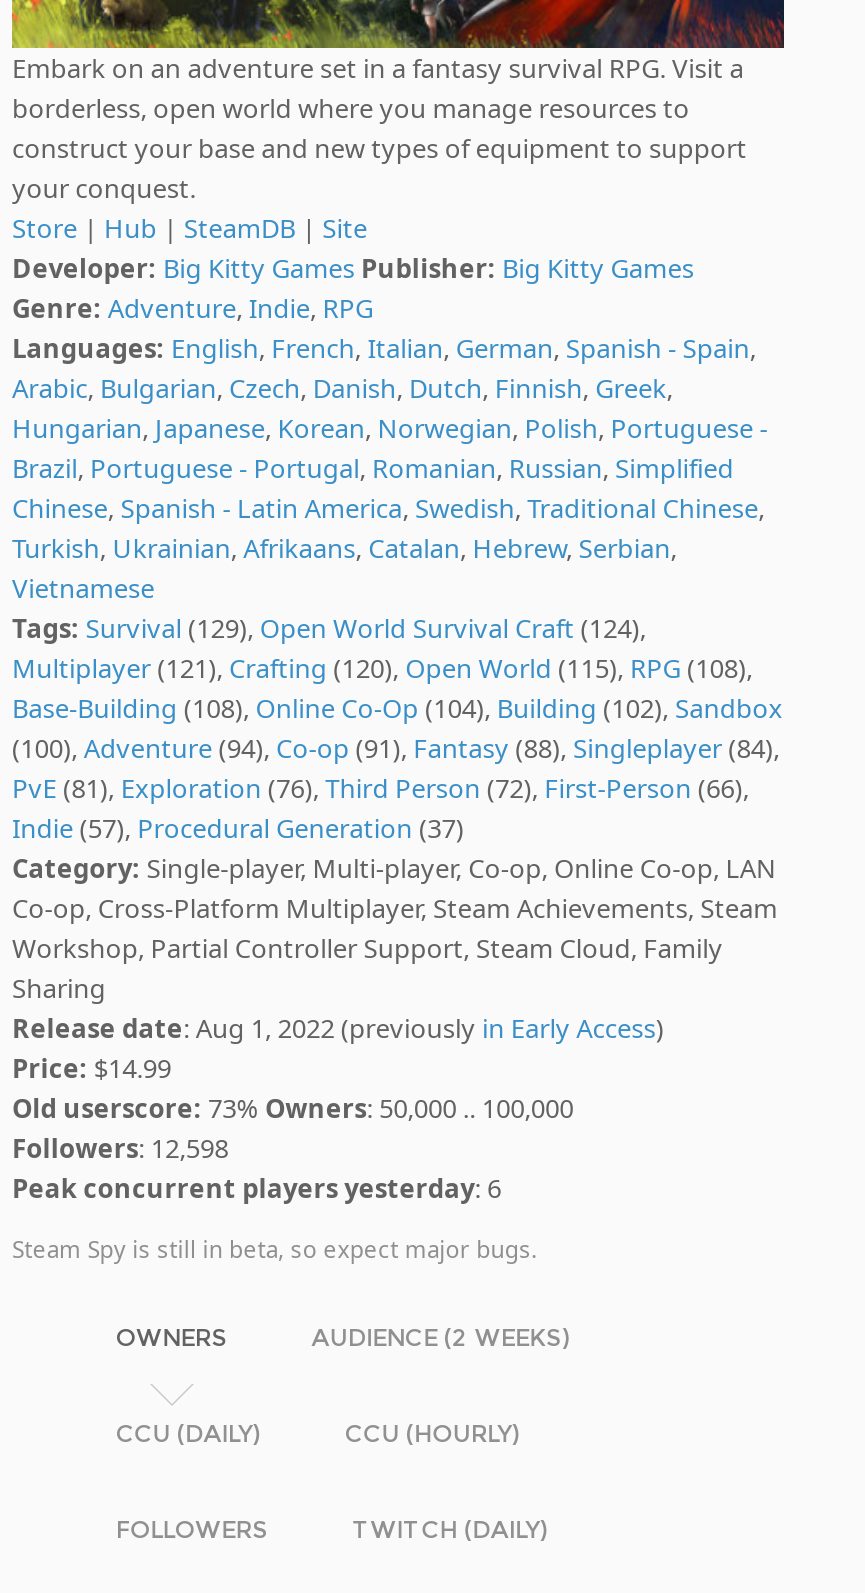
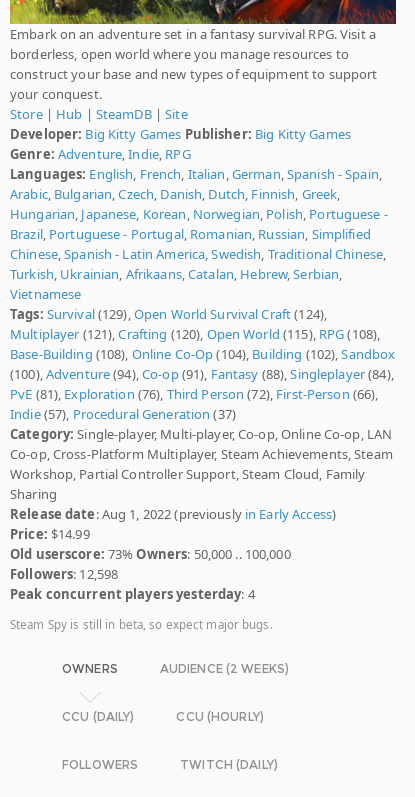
[12,1171,501,1207] Peak concurrent players yesterday: 6 -> [10,585,255,603] Peak concurrent players yesterday: 4

